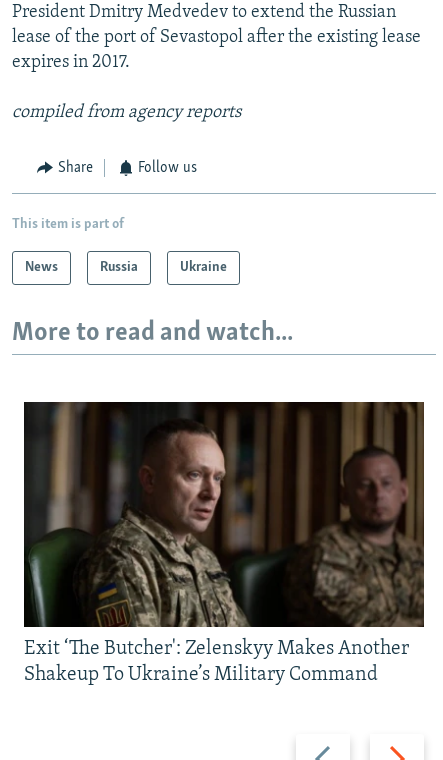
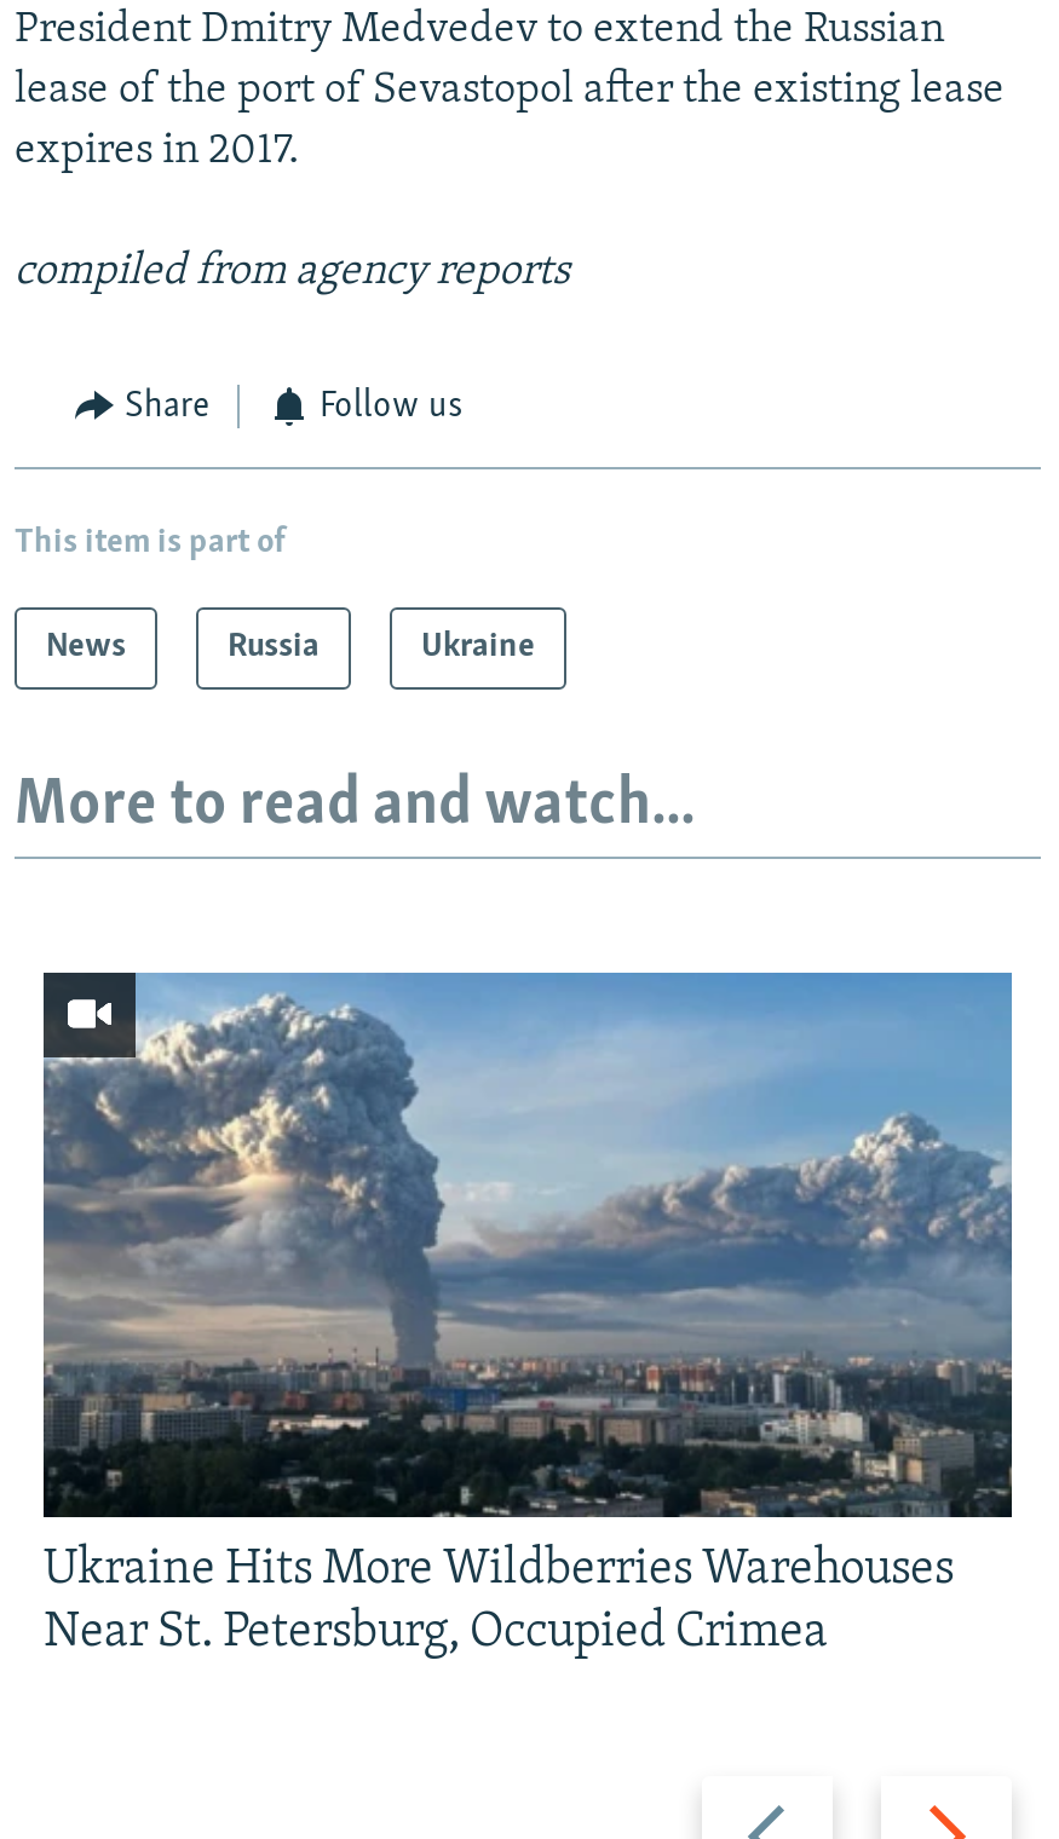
[23,401,425,685] [image] | Exit ‘The Butcher': Zelenskyy Makes Another | Shakeup To Ukraine’s Military Command -> [41,970,1014,1658] [image] | Ukraine Hits More Wildberries Warehouses | Near St. Petersburg, Occupied Crimea

